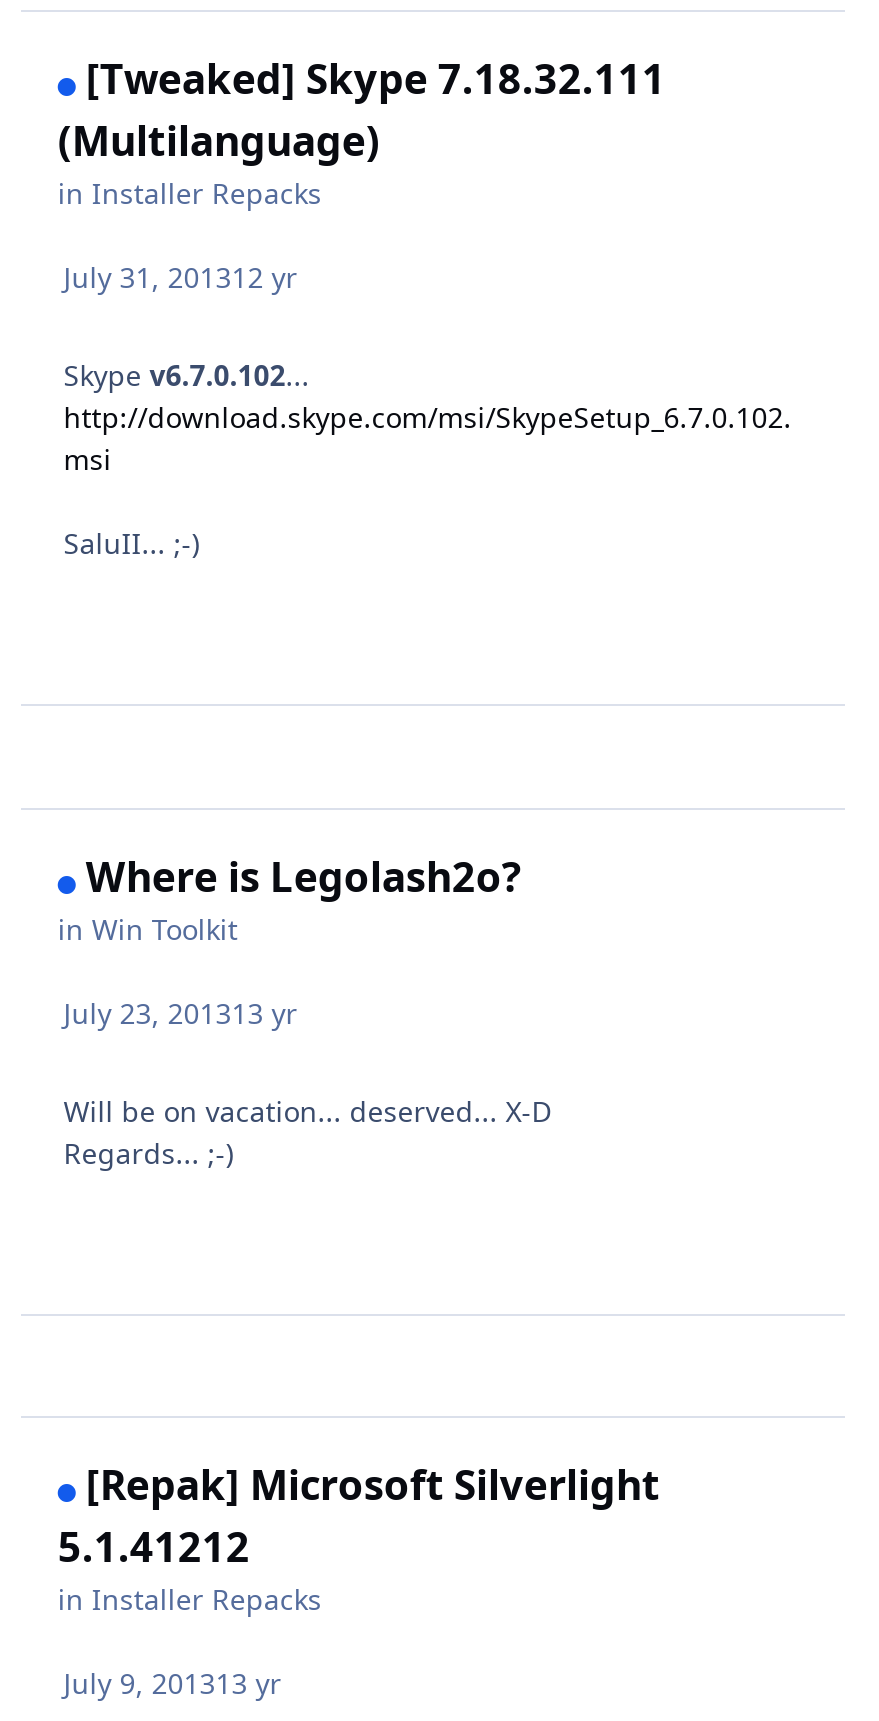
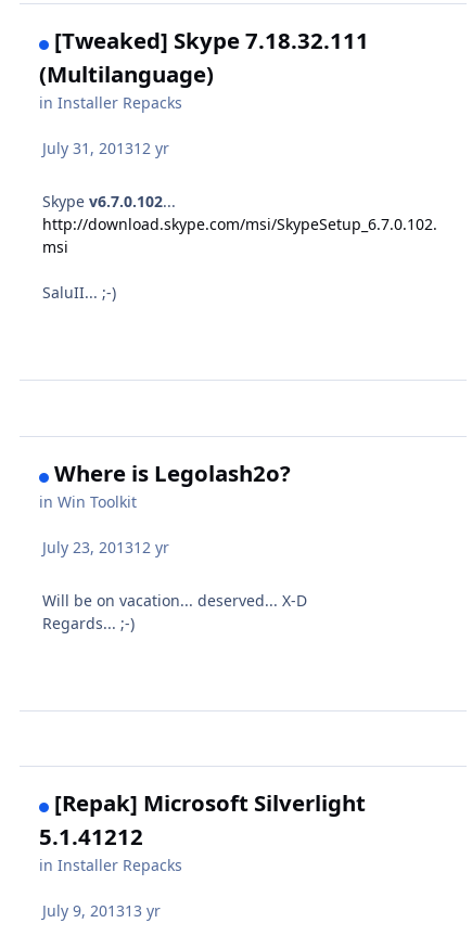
[63,993,297,1031] July 23, 201313 yr -> [43,537,169,557] July 23, 201312 yr

